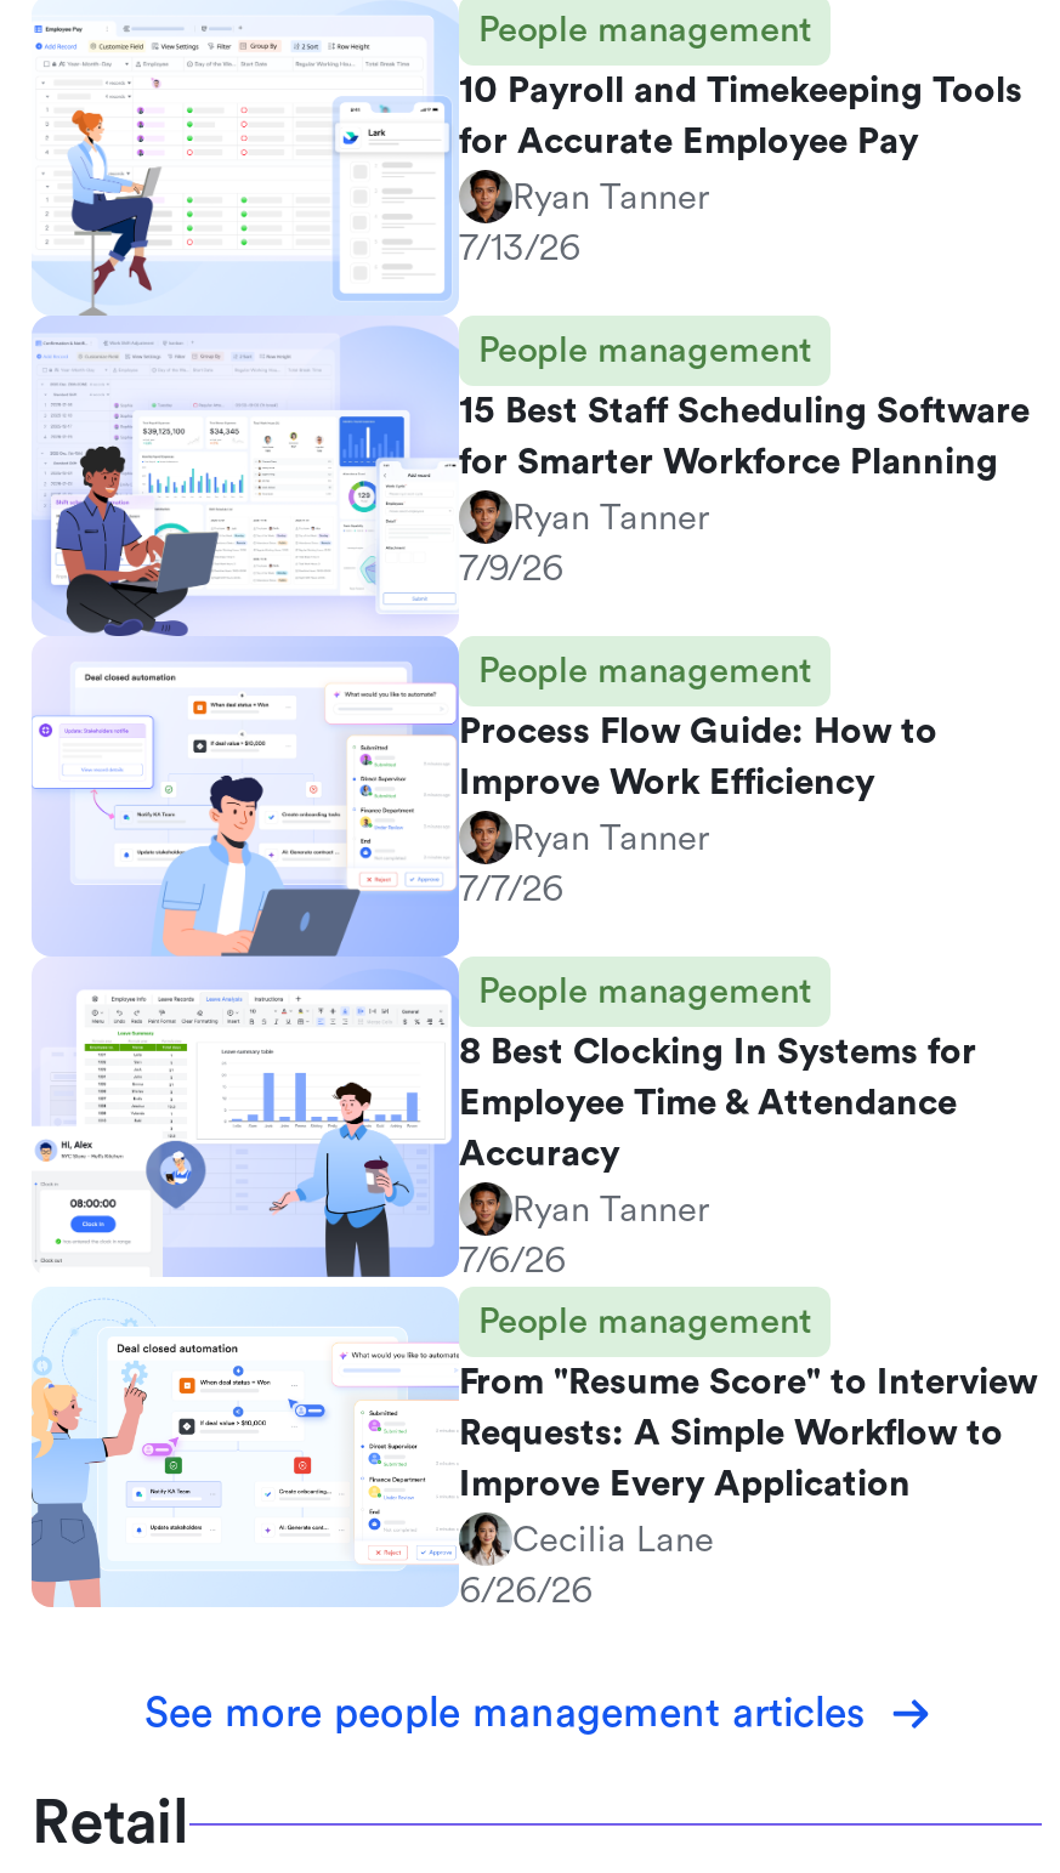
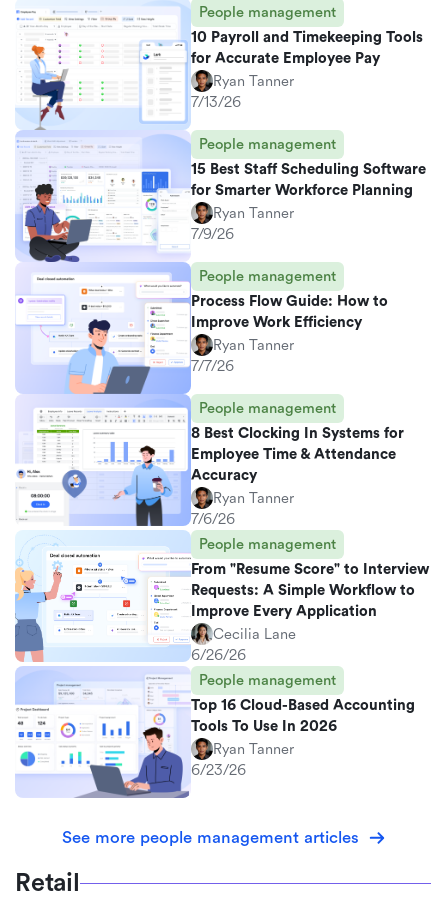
none -> [15,667,415,799] [image] | People management | Top 16 Cloud-Based Accounting | Tools To Use In 2026 | Ryan Tanner | 6/23/26

